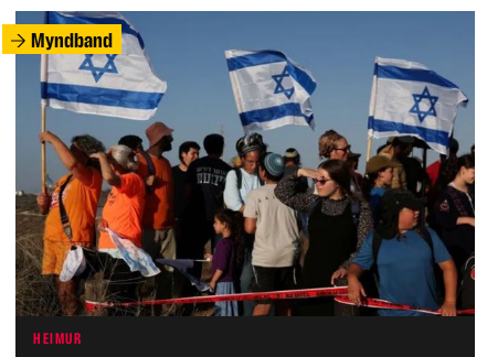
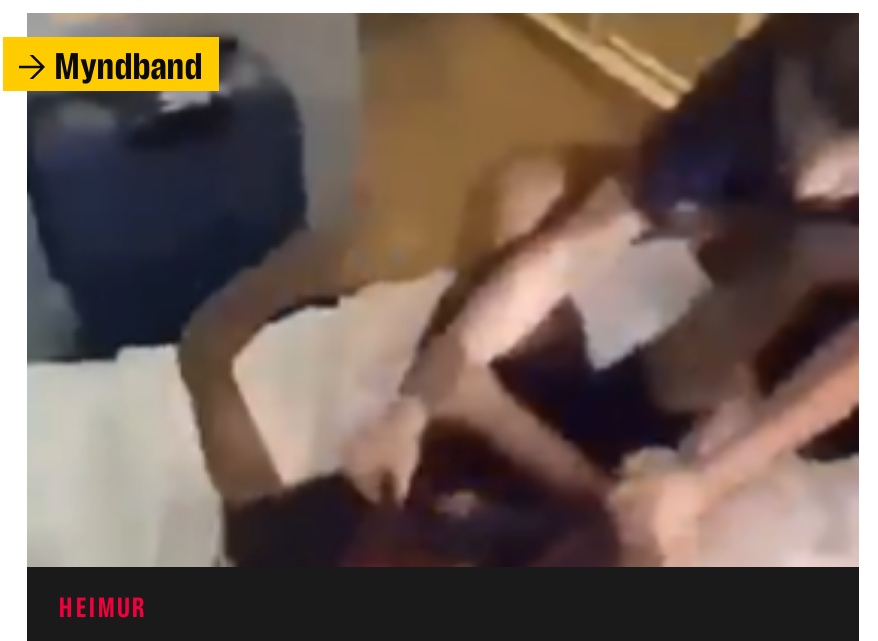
[14,10,476,316] [image] -> [25,11,861,569] [image]

